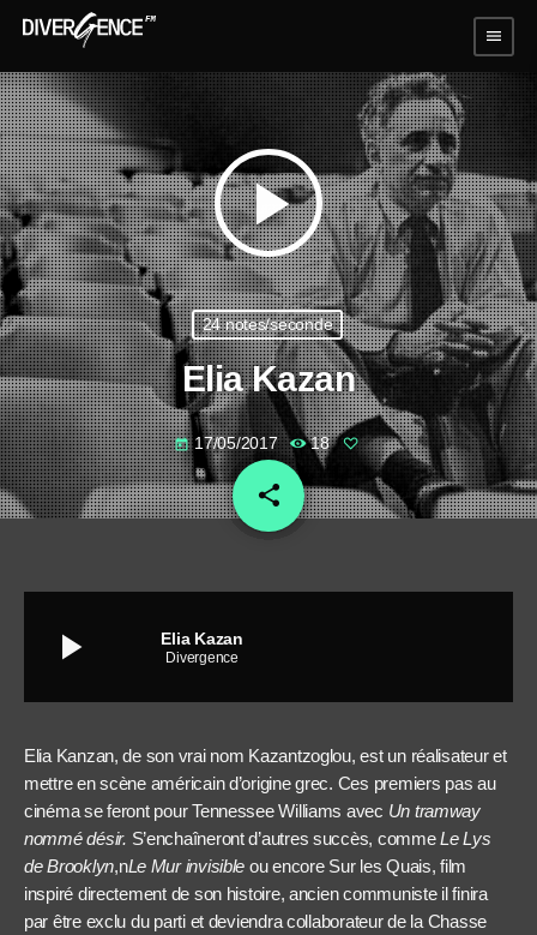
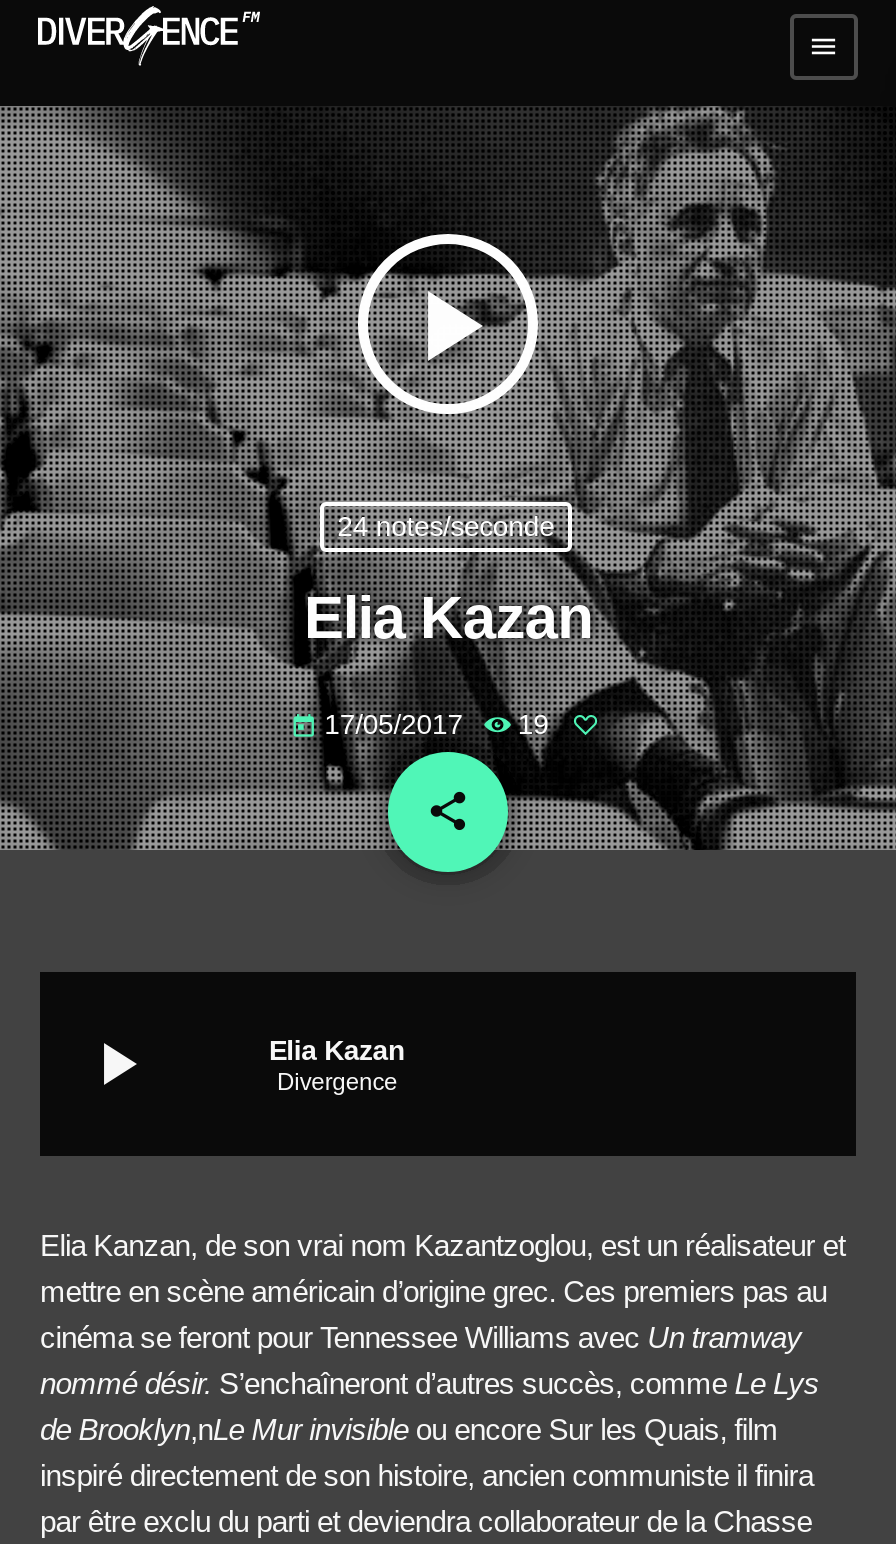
[310,433,333,452] 18 -> [518,708,556,740] 19

